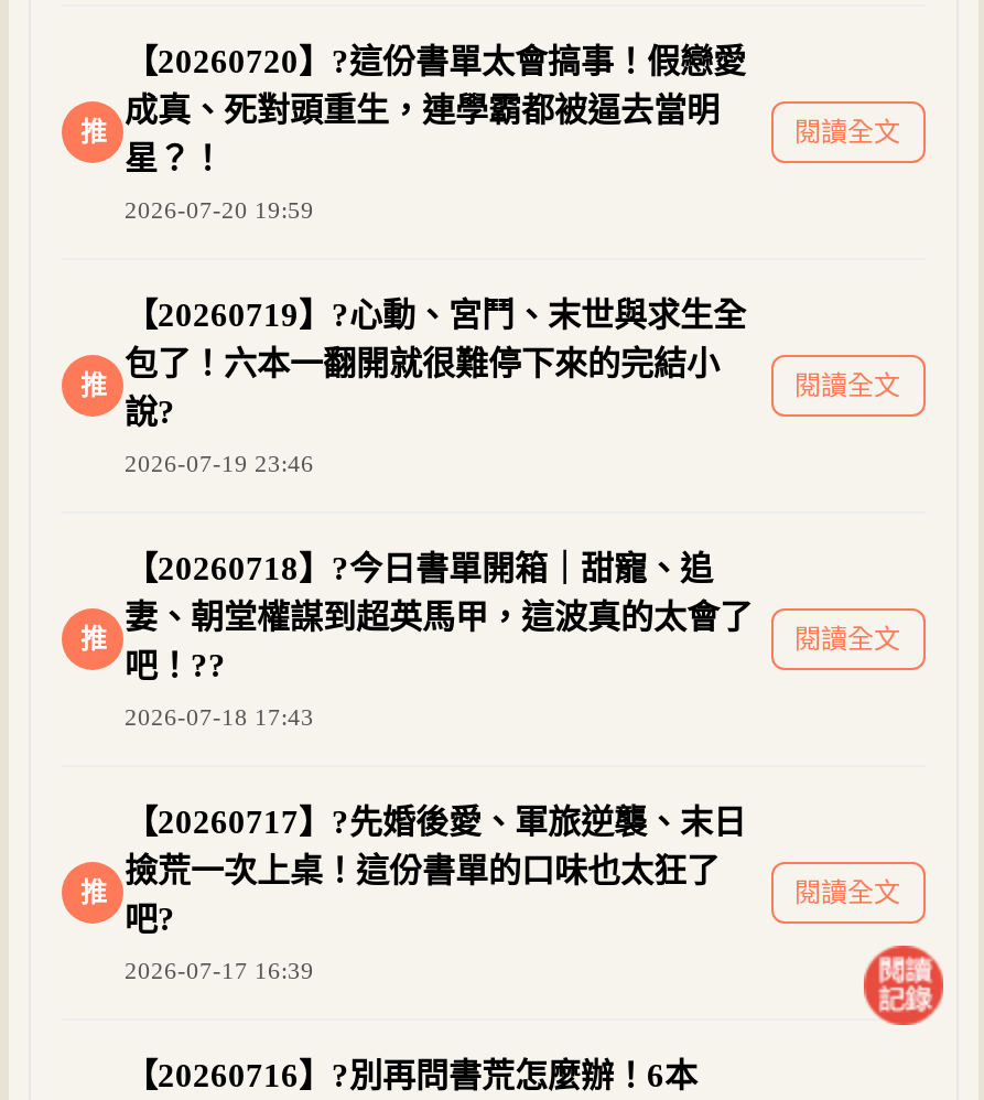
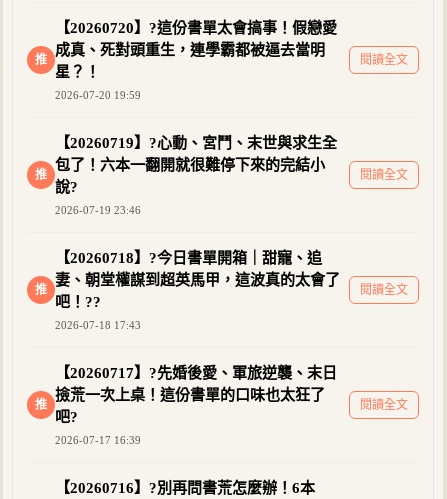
[862,943,945,1027] [image] -> none

